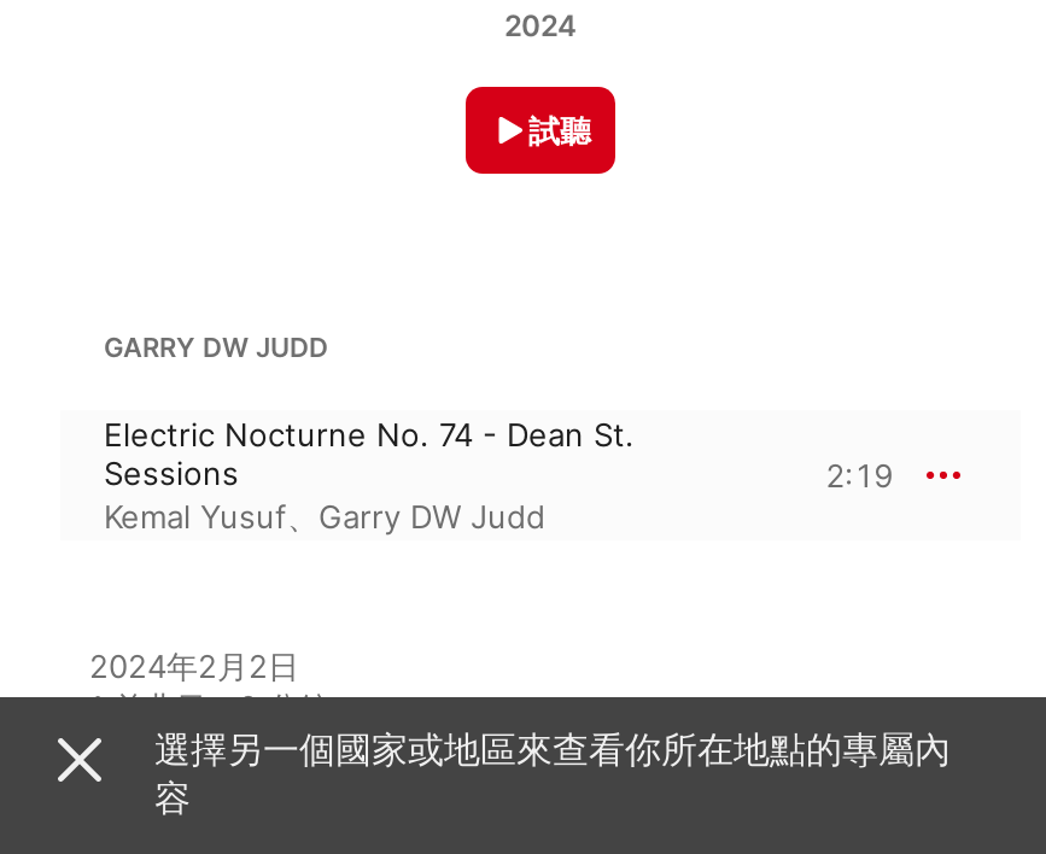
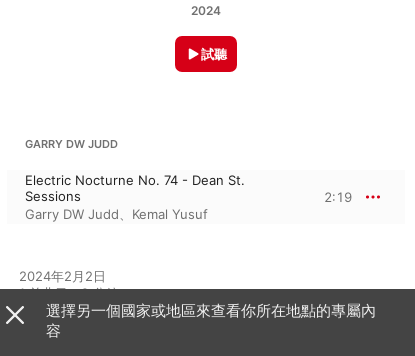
[104,498,545,537] Kemal Yusuf、Garry DW Judd -> [25,206,208,222] Garry DW Judd、Kemal Yusuf

